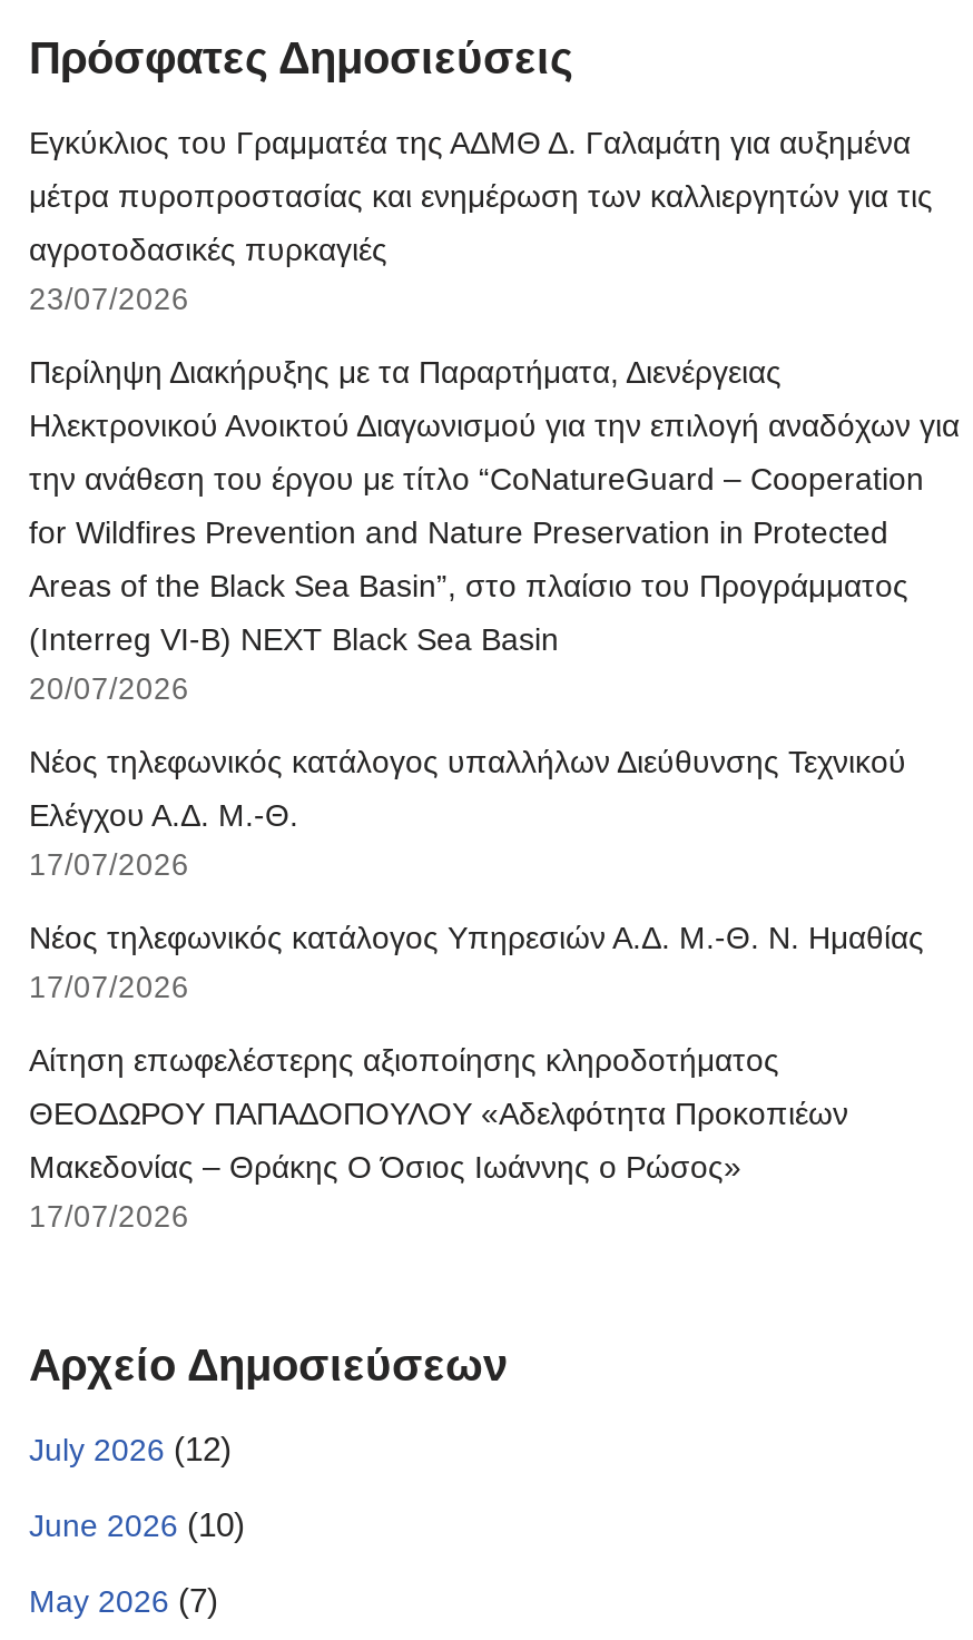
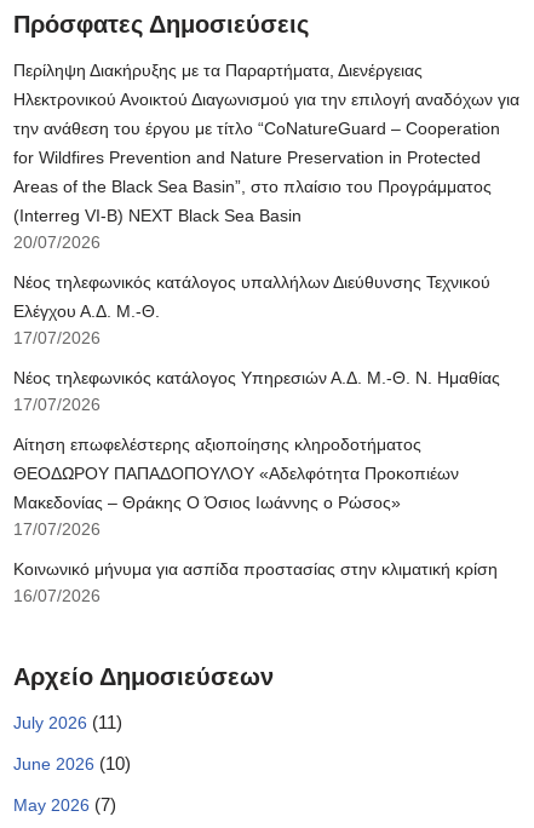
[29,125,933,316] Εγκύκλιος του Γραμματέα της ΑΔΜΘ Δ. Γαλαμάτη για αυξημένα | μέτρα πυροπροστασίας και ενημέρωση των καλλιεργητών για τις | αγροτοδασικές πυρκαγιές | 23/07/2026 -> none
moved [29,354,960,1234] -> [13,61,519,539]: Περίληψη Διακήρυξης με τα Παραρτήματα, Διενέργειας | Ηλεκτρονικού Ανοικτού Διαγωνισμού για την επιλογή αναδόχων για | την ανάθεση του έργου με τίτλο “CoNatureGuard – Cooperation | ... | Μακεδονίας – Θράκης Ο Όσιος Ιωάννης ο Ρώσος» | 17/07/2026
none -> [13,559,498,605] Κοινωνικό μήνυμα για ασπίδα προστασίας στην κλιματική κρίση | 16/07/2026
[29,1430,232,1467] July 2026 (12) -> [13,712,122,732] July 2026 (11)

